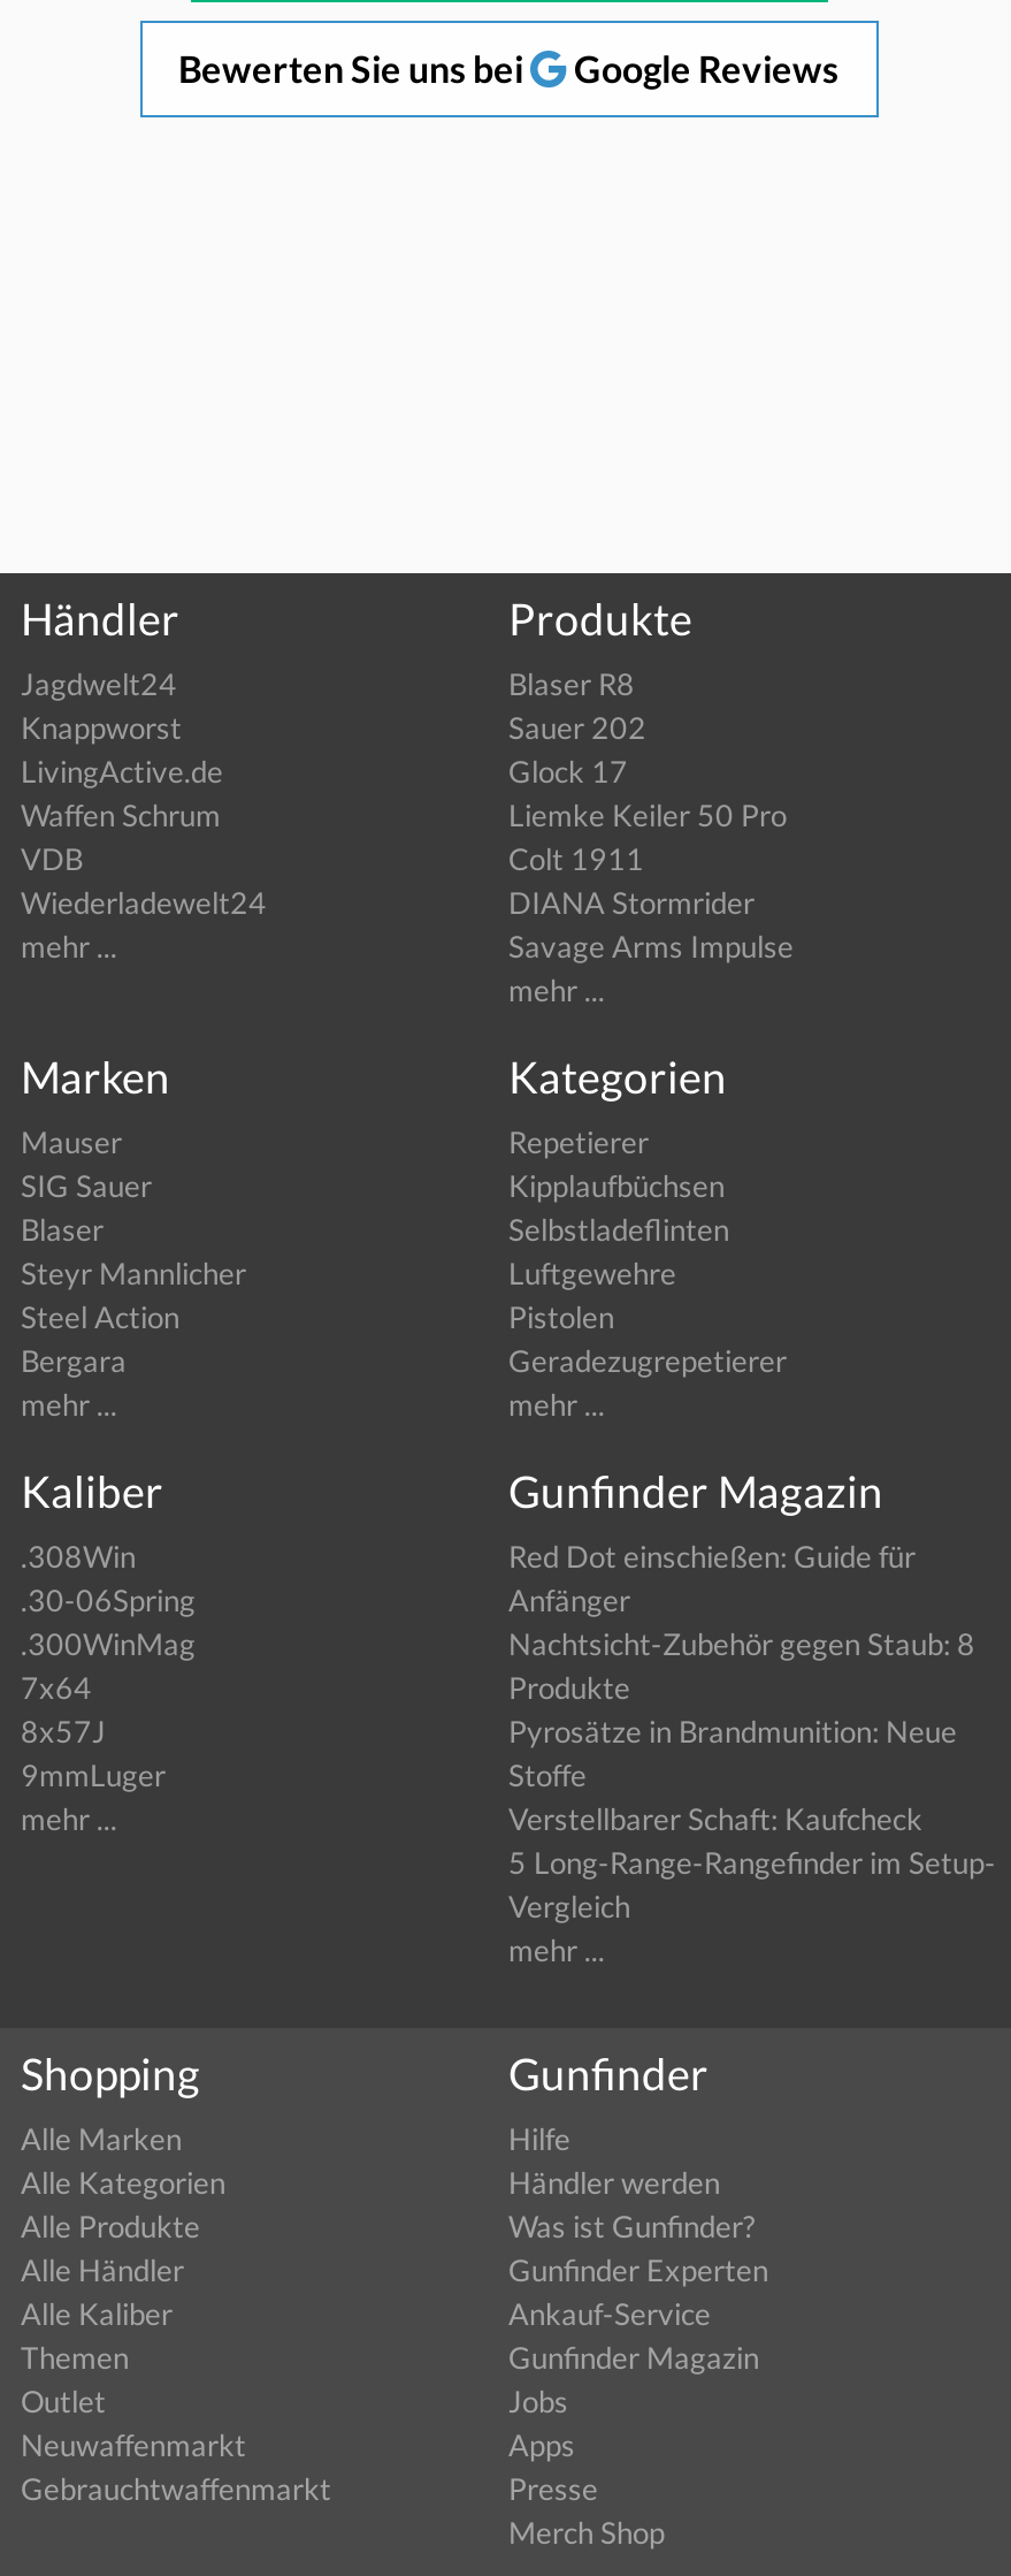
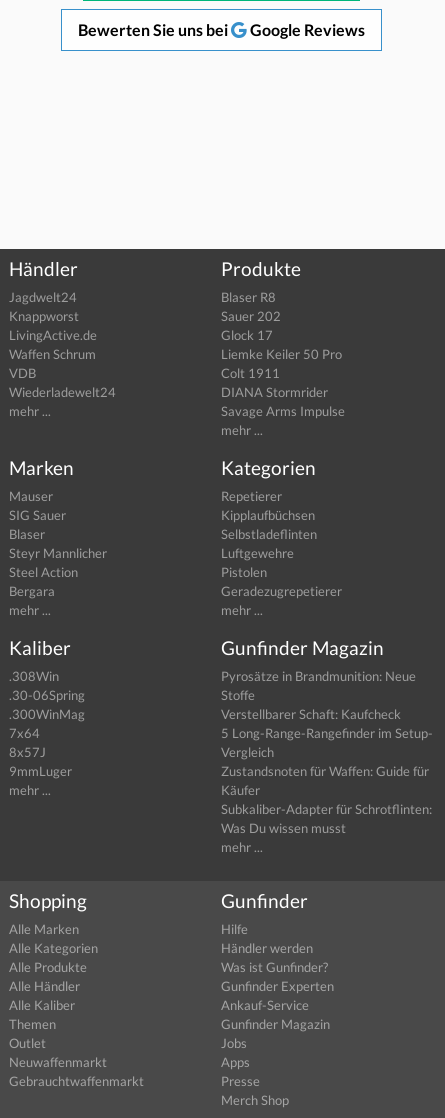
[508,1539,975,1707] Red Dot einschießen: Guide für | Anfänger | Nachtsicht-Zubehör gegen Staub: 8 | Produkte -> none
moved [508,1714,996,1925] -> [221,668,433,760]: Pyrosätze in Brandmunition: Neue | Stoffe | Verstellbarer Schaft: Kaufcheck | 5 Long-Range-Rangefinder im Setup- | Vergleich
none -> [221,763,432,836] Zustandsnoten für Waffen: Guide für | Käufer | Subkaliber-Adapter für Schrotflinten: | Was Du wissen musst

